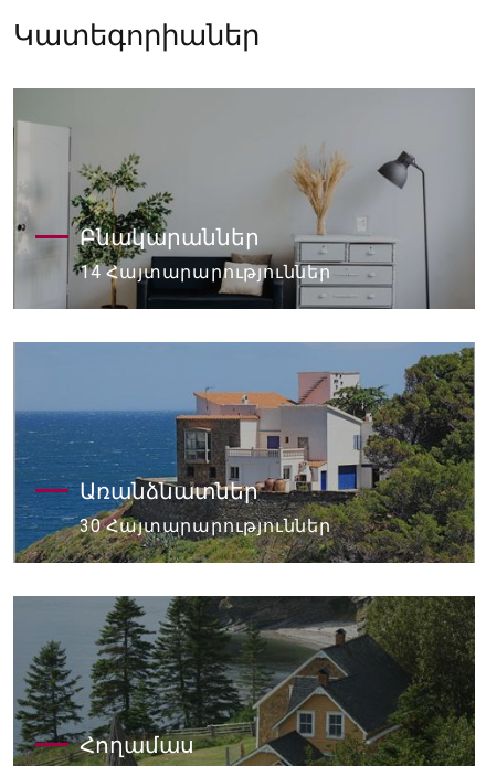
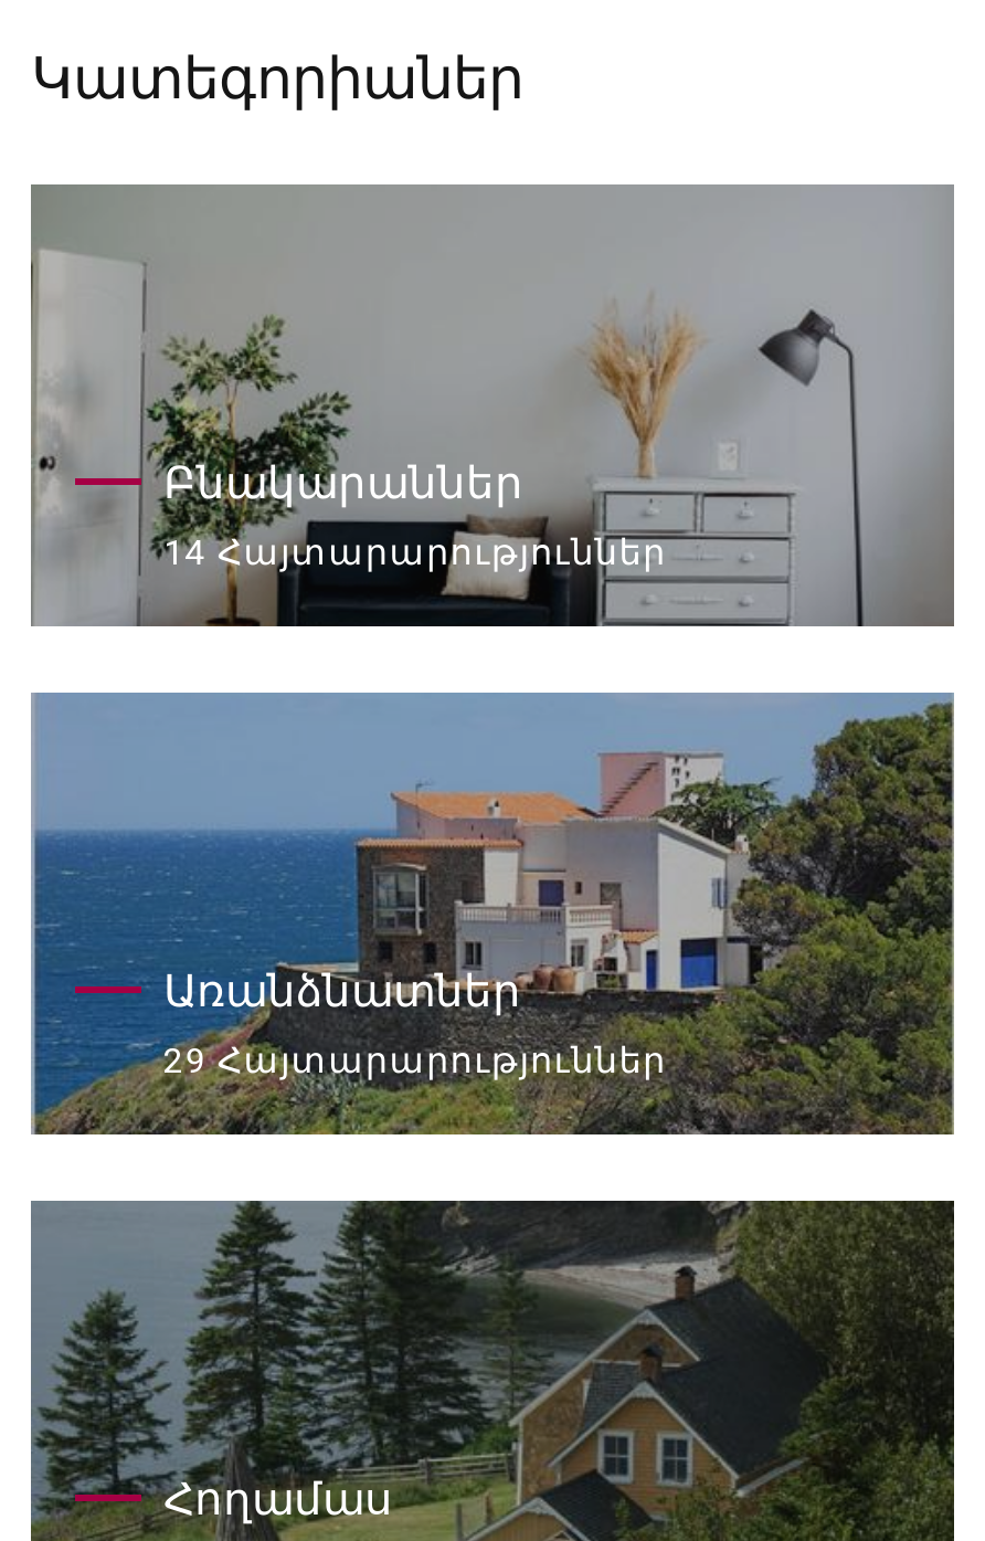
[80,515,331,536] 30 Հայտարարություններ -> [163,1039,667,1081] 29 Հայտարարություններ

